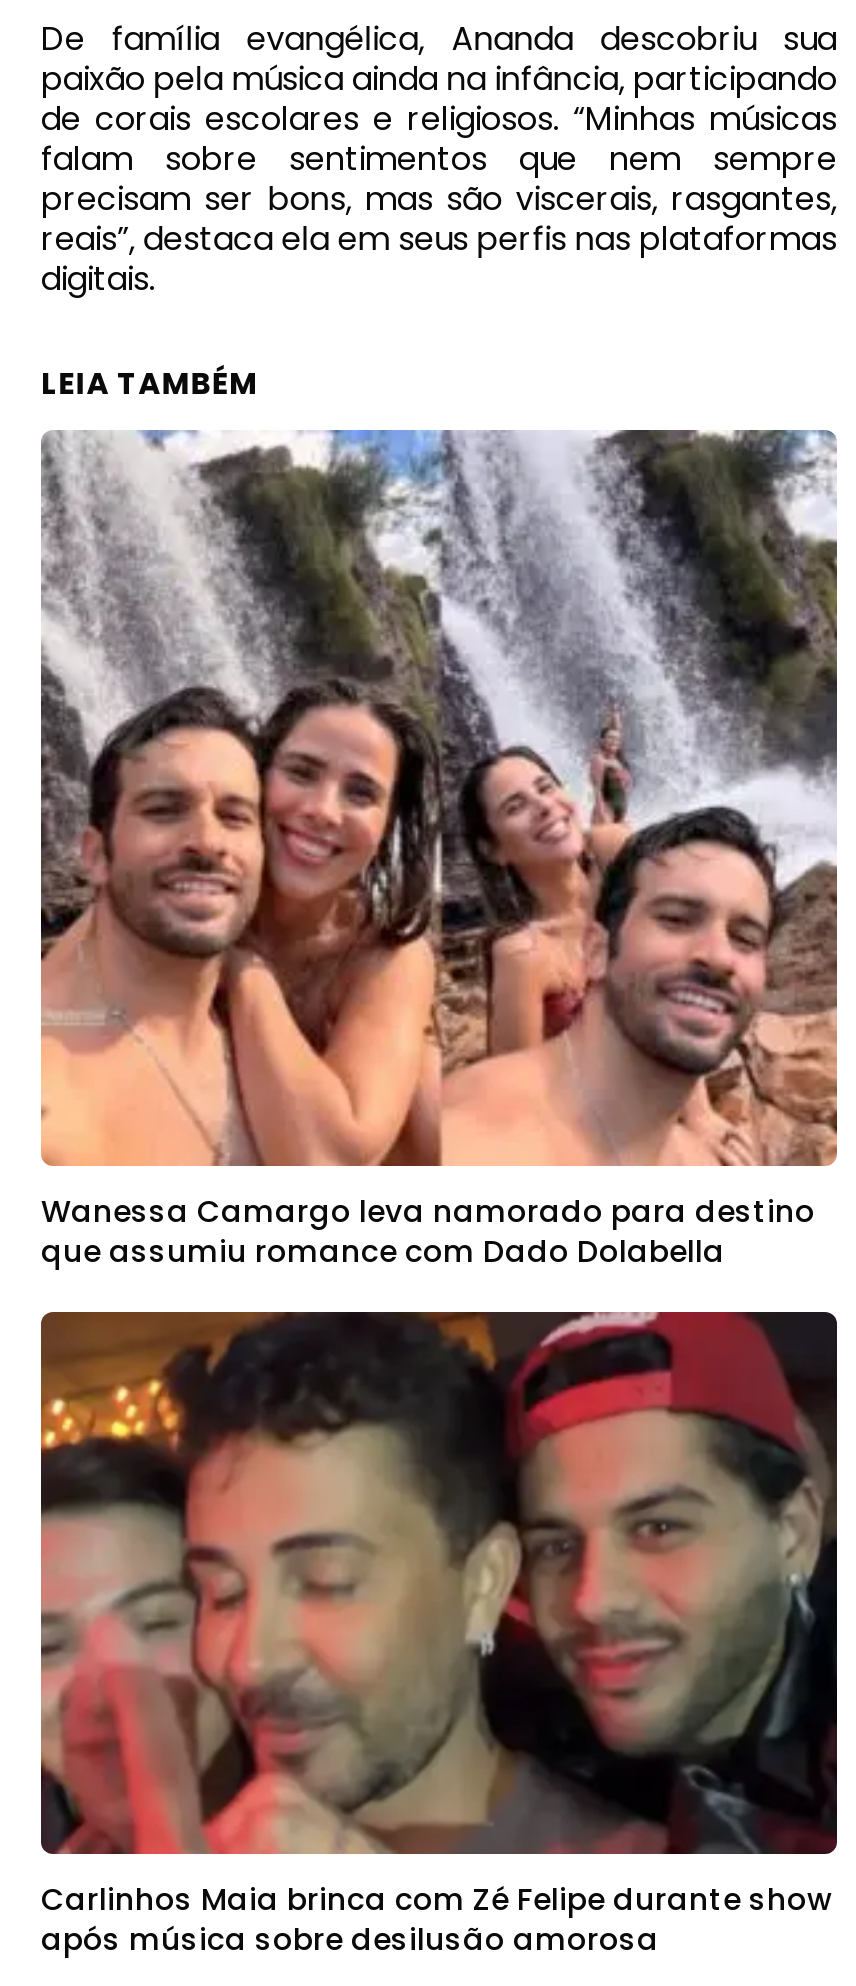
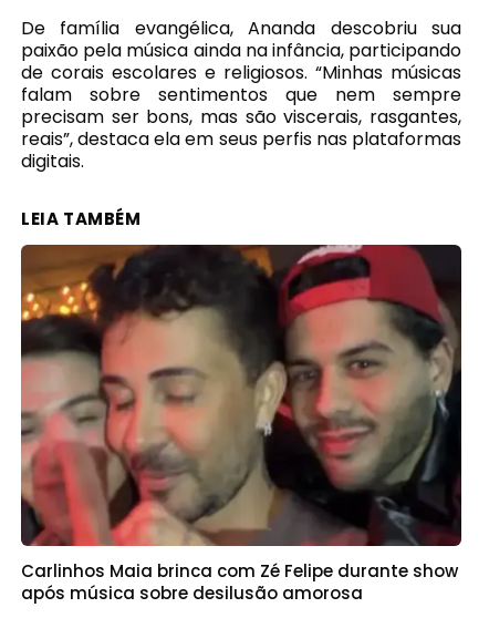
[39,430,839,1271] [image] | Wanessa Camargo leva namorado para destino | que assumiu romance com Dado Dolabella -> none

